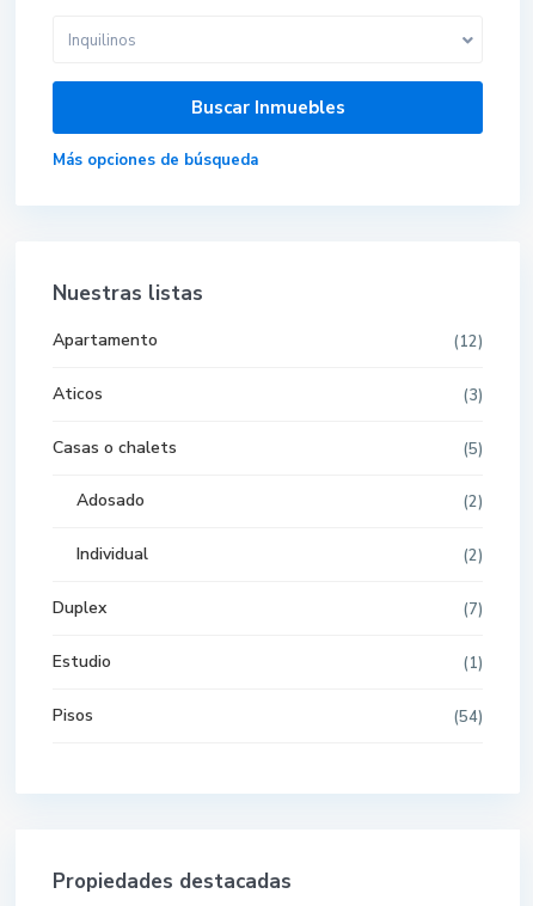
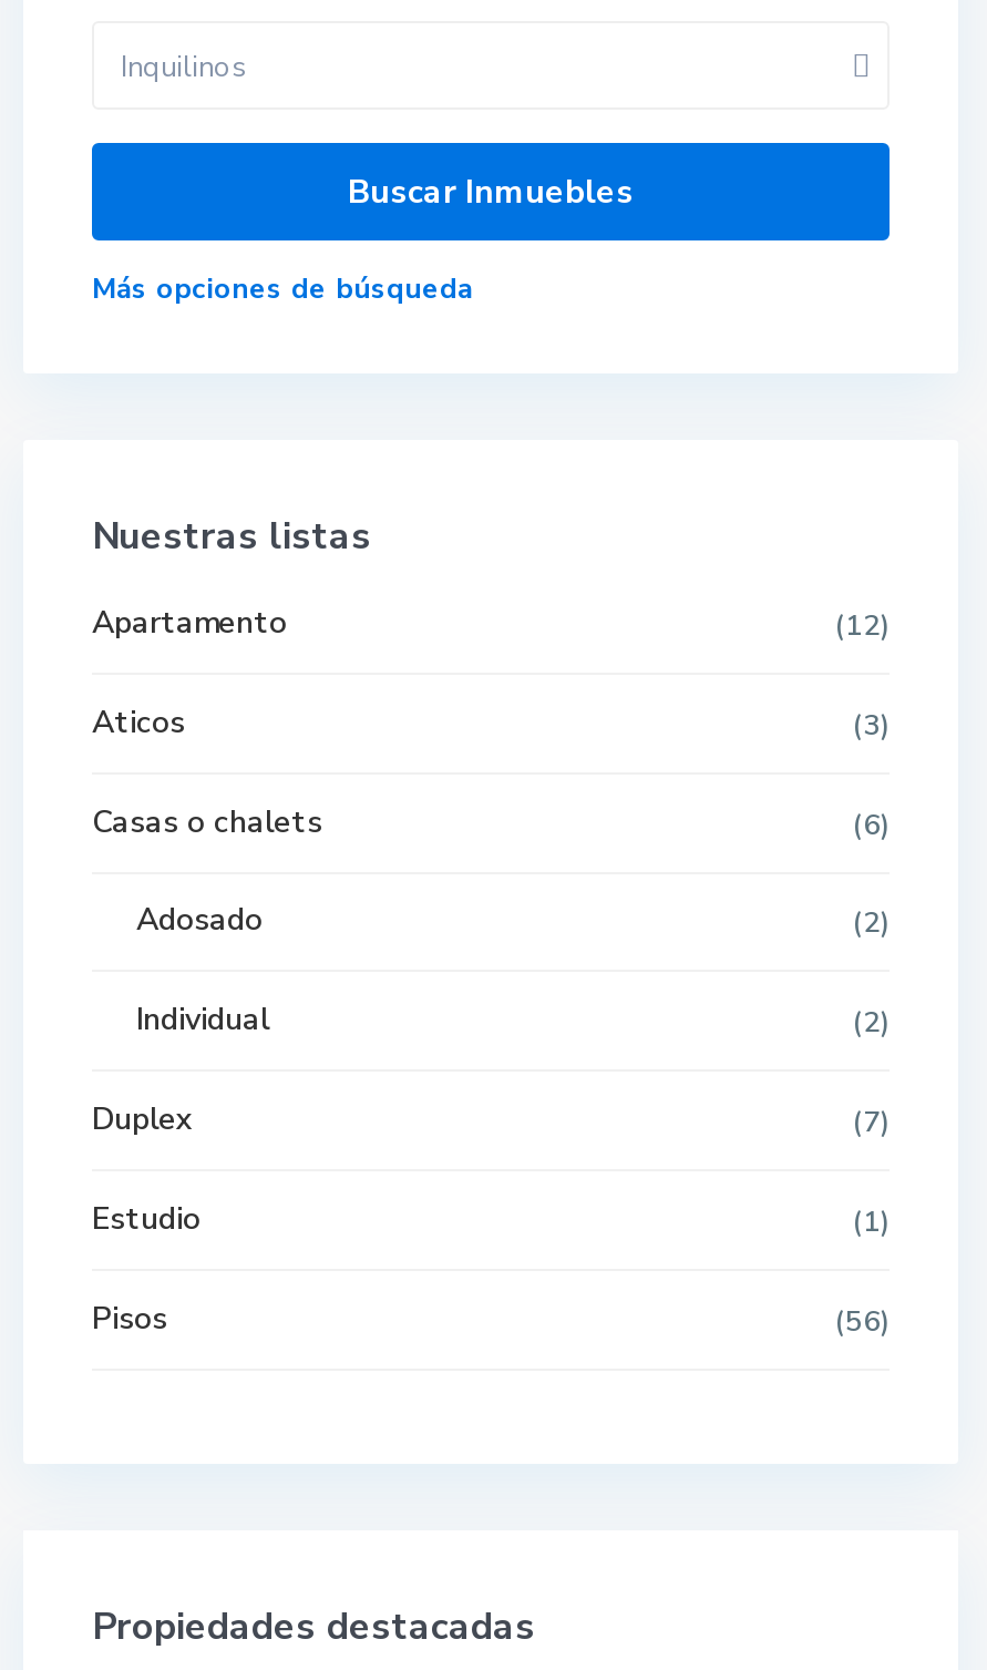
[462,439,483,460] (5) -> [852,806,890,846] (6)
[453,706,483,728] (54) -> [834,1302,890,1342] (56)

